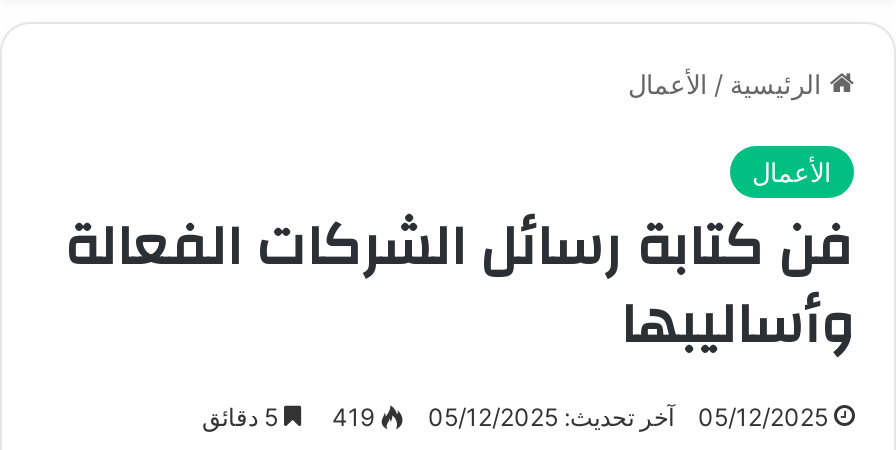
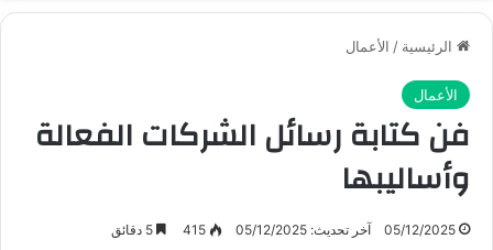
[332,402,374,432] 419 -> [183,221,206,238] 415

